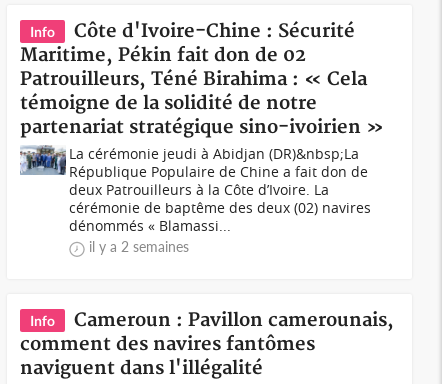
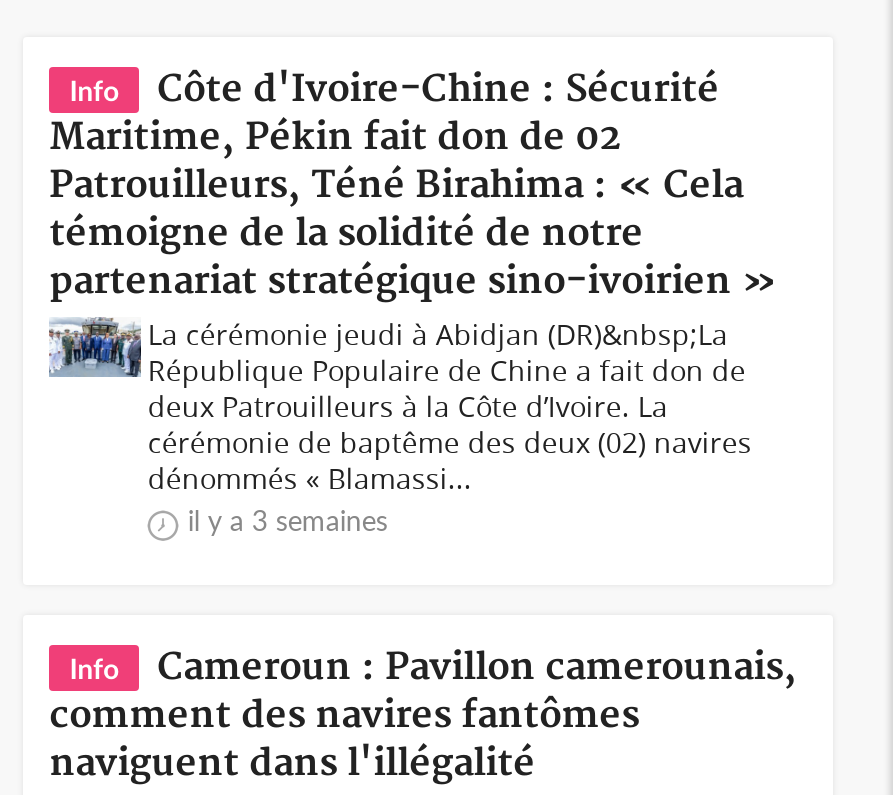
[89,238,189,255] il y a 2 semaines -> [188,503,388,537] il y a 3 semaines

